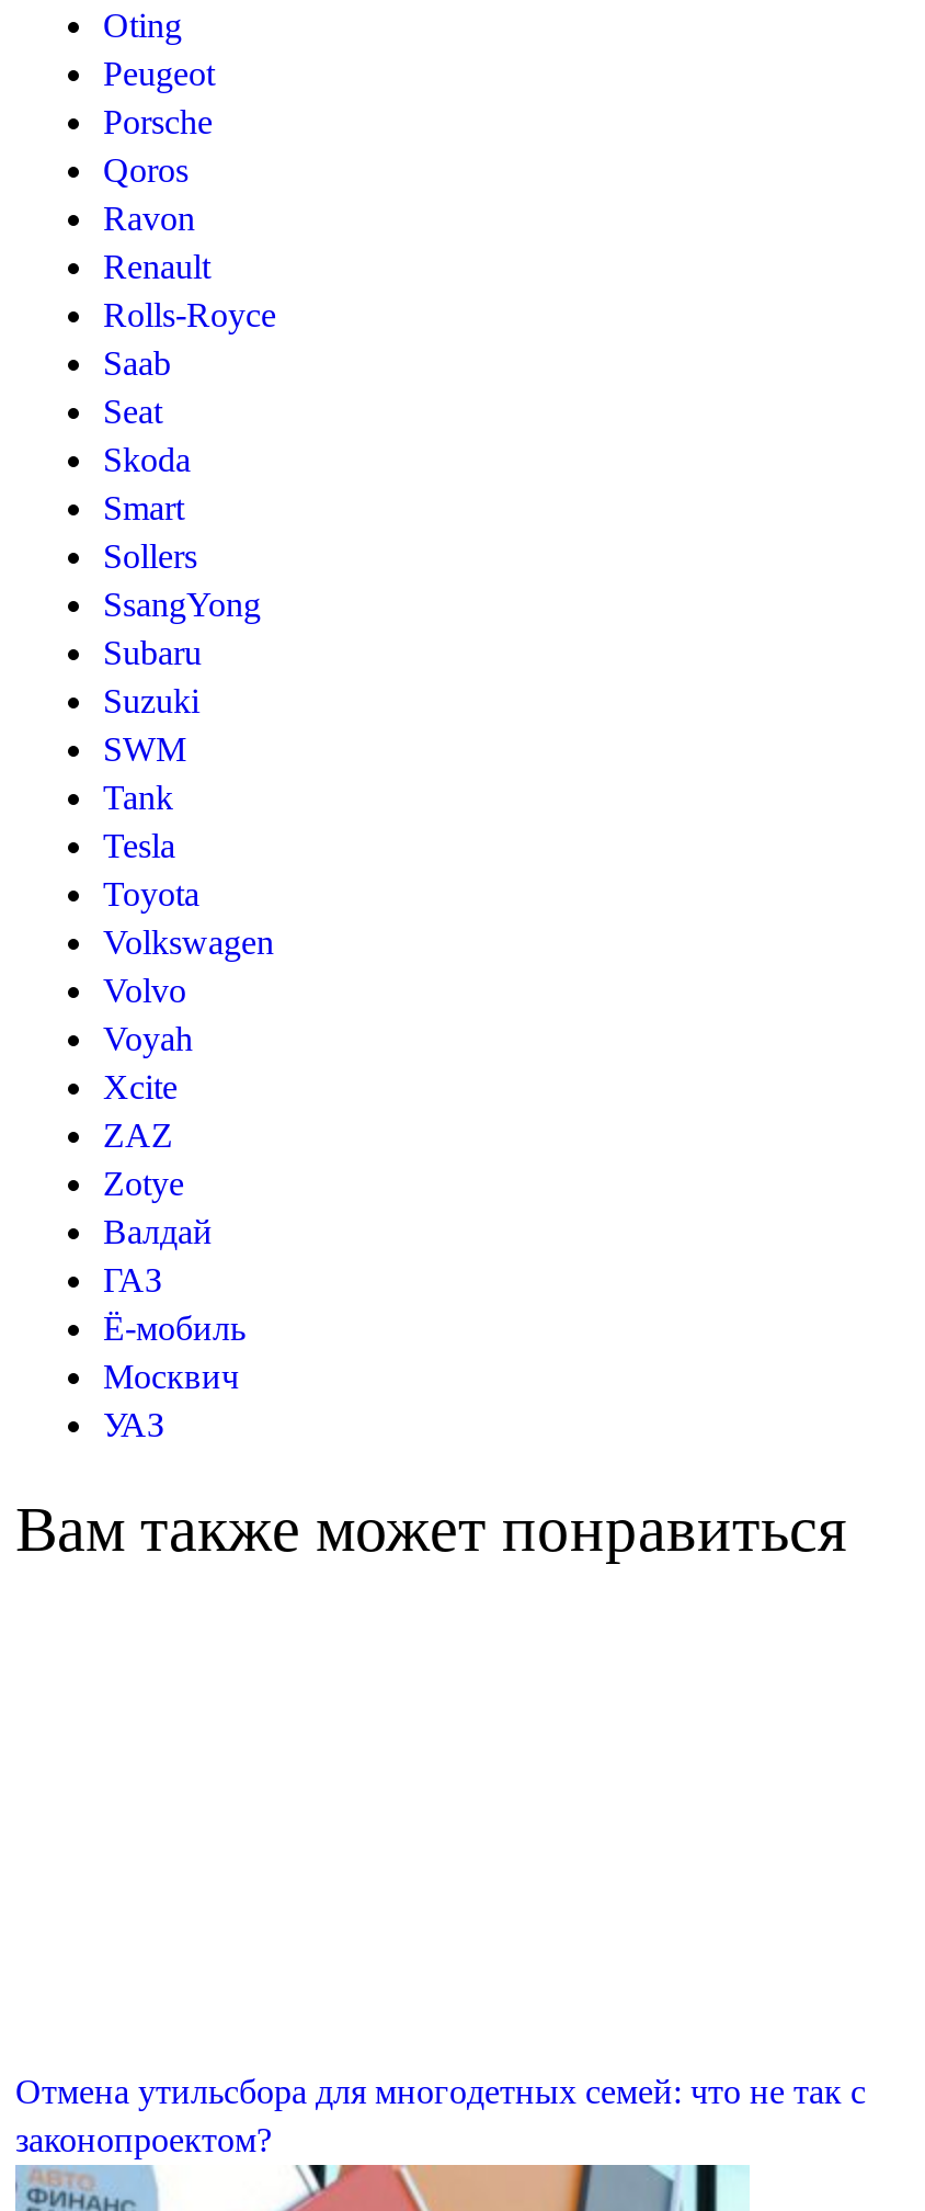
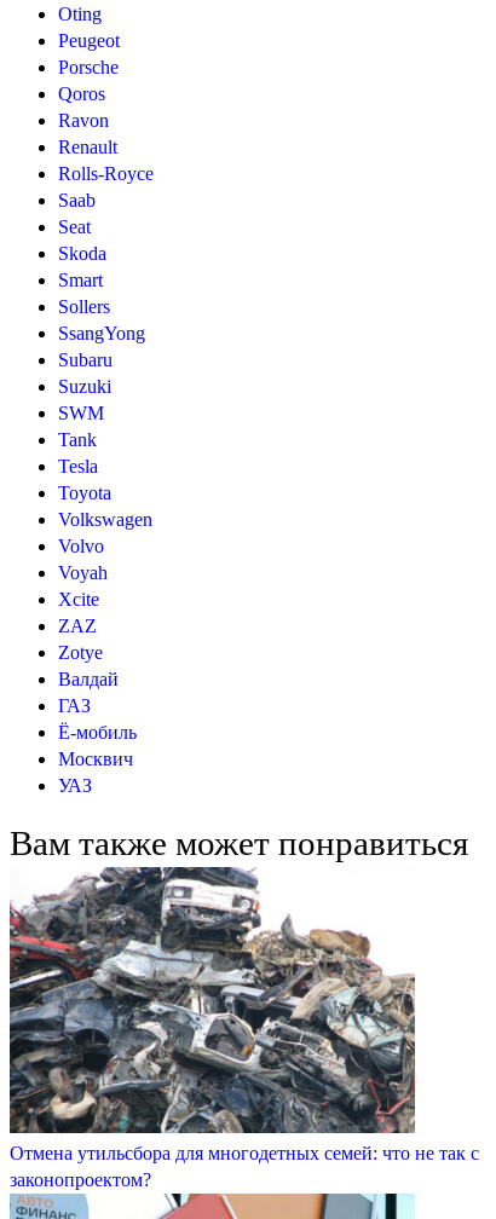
none -> [8,866,416,1134] [image]

